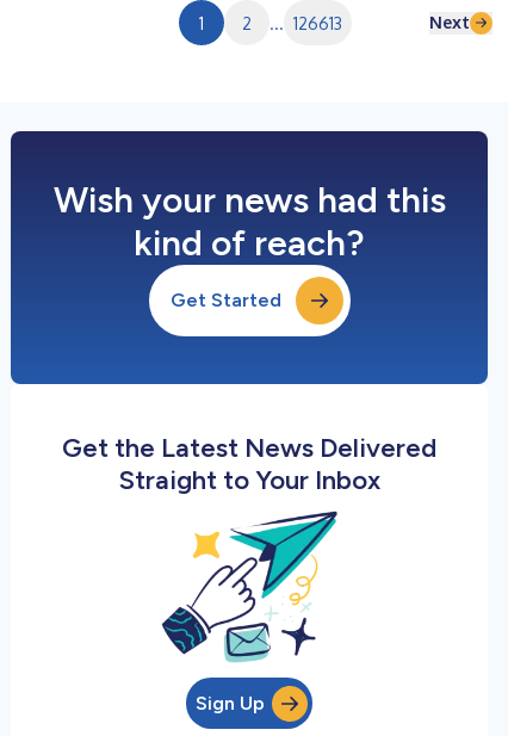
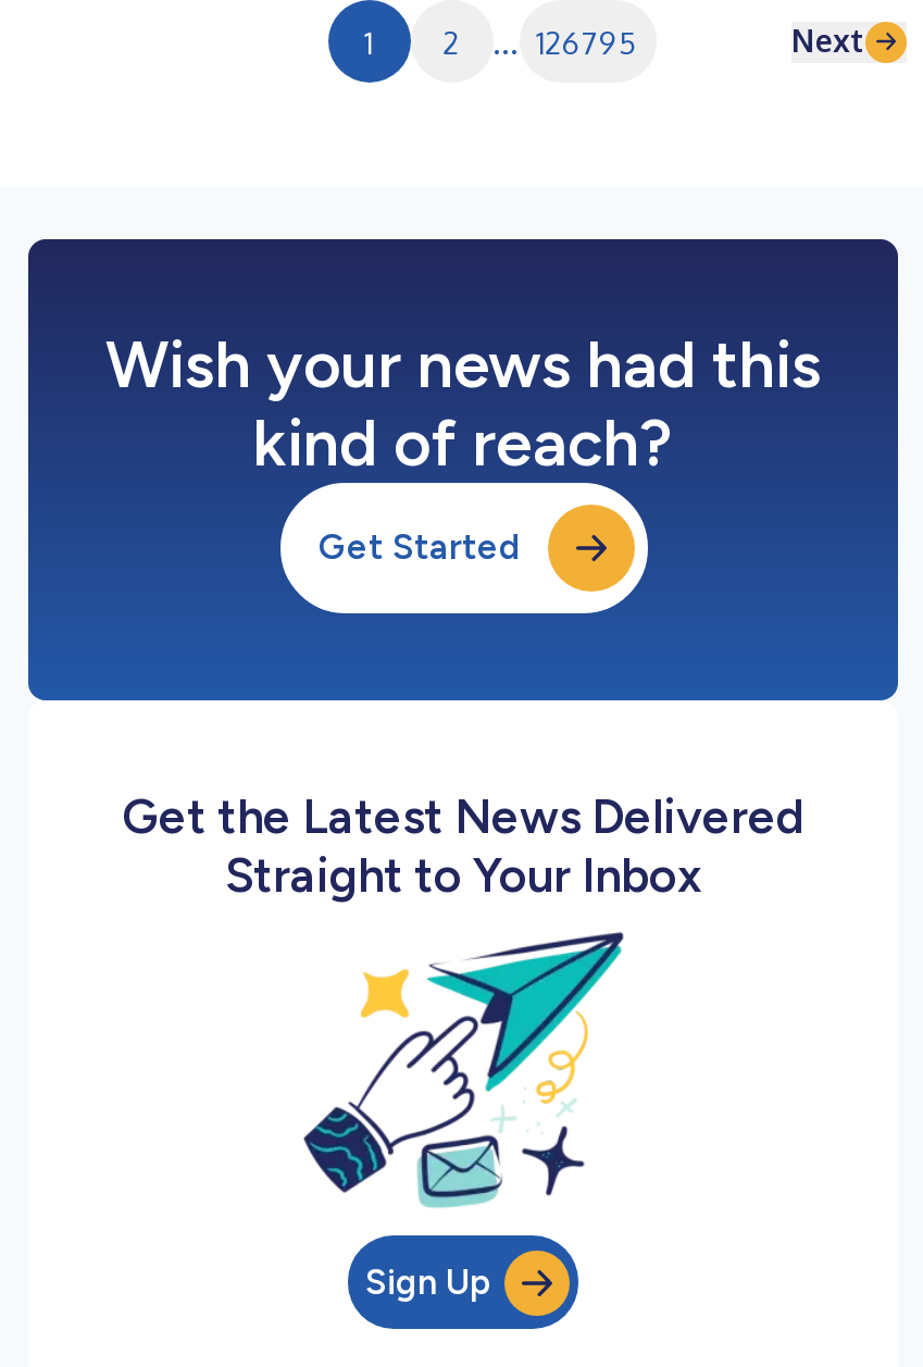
[199,13,342,33] 1 2 ... 126613 -> [364,23,638,60] 1 2 ... 126795

